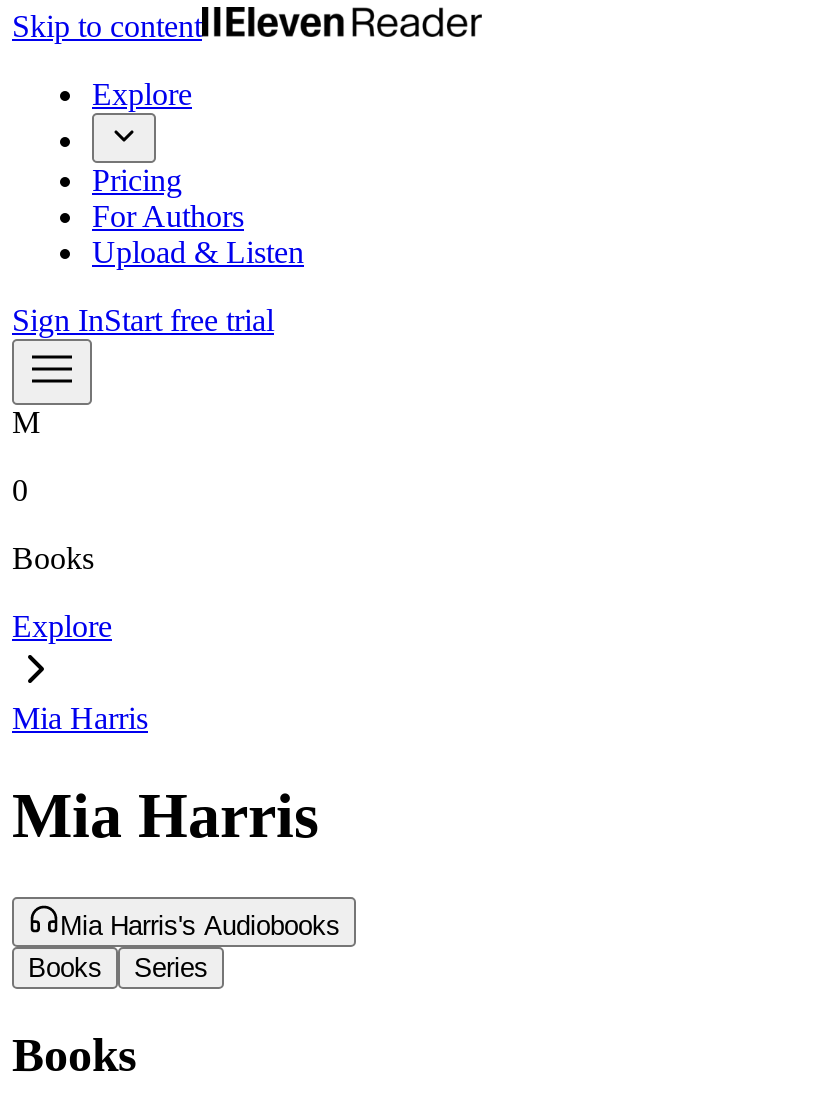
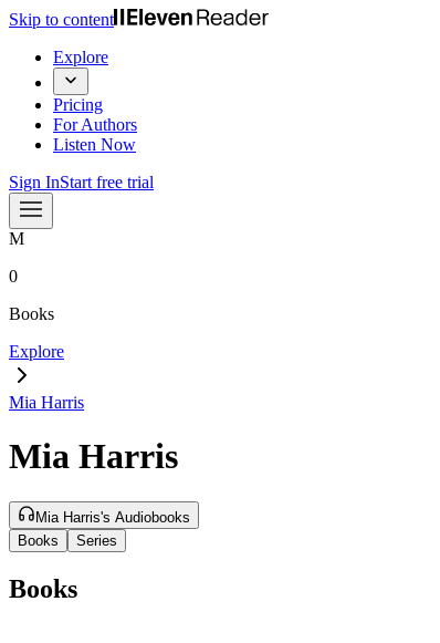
[92,235,304,269] Upload & Listen -> [53,135,136,154] Listen Now

